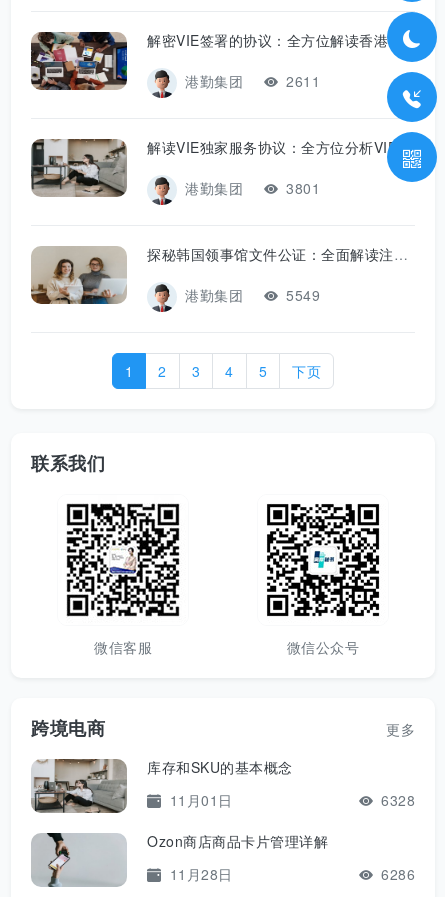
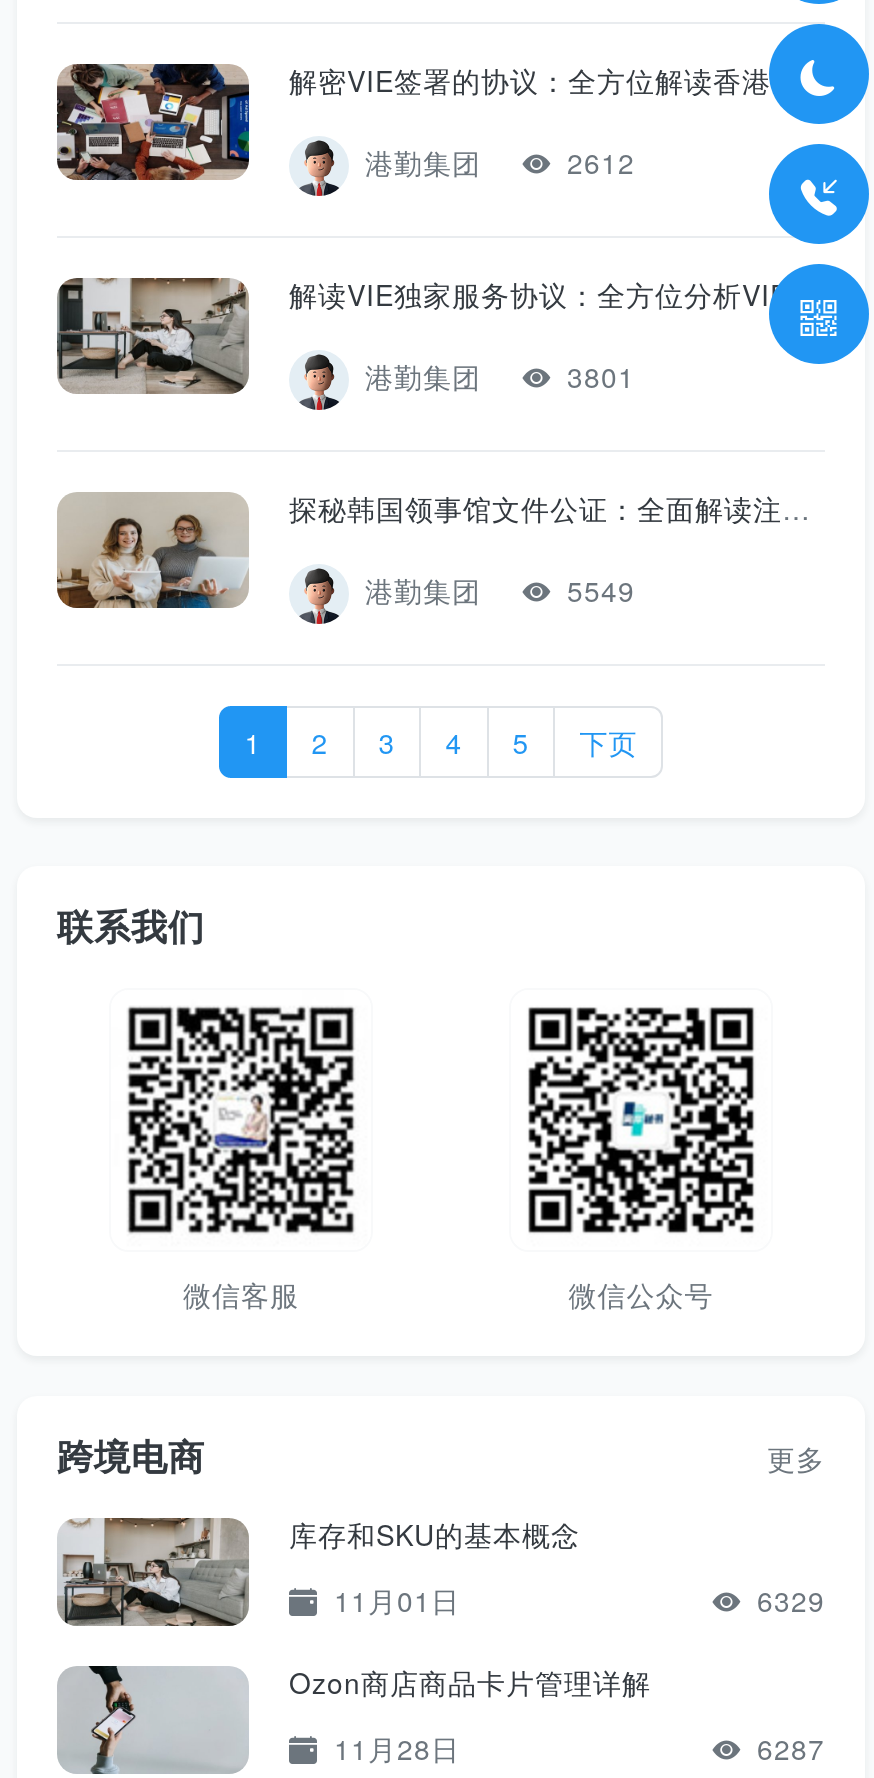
[286,71,320,91] 2611 -> [567,142,635,182] 2612
[381,790,415,810] 6328 -> [757,1581,825,1621] 6329
[381,864,415,884] 6286 -> [757,1729,825,1769] 6287

